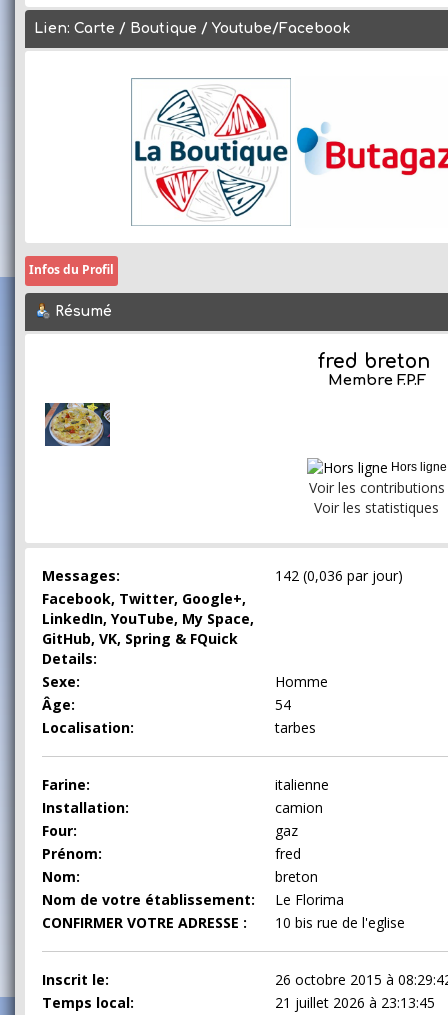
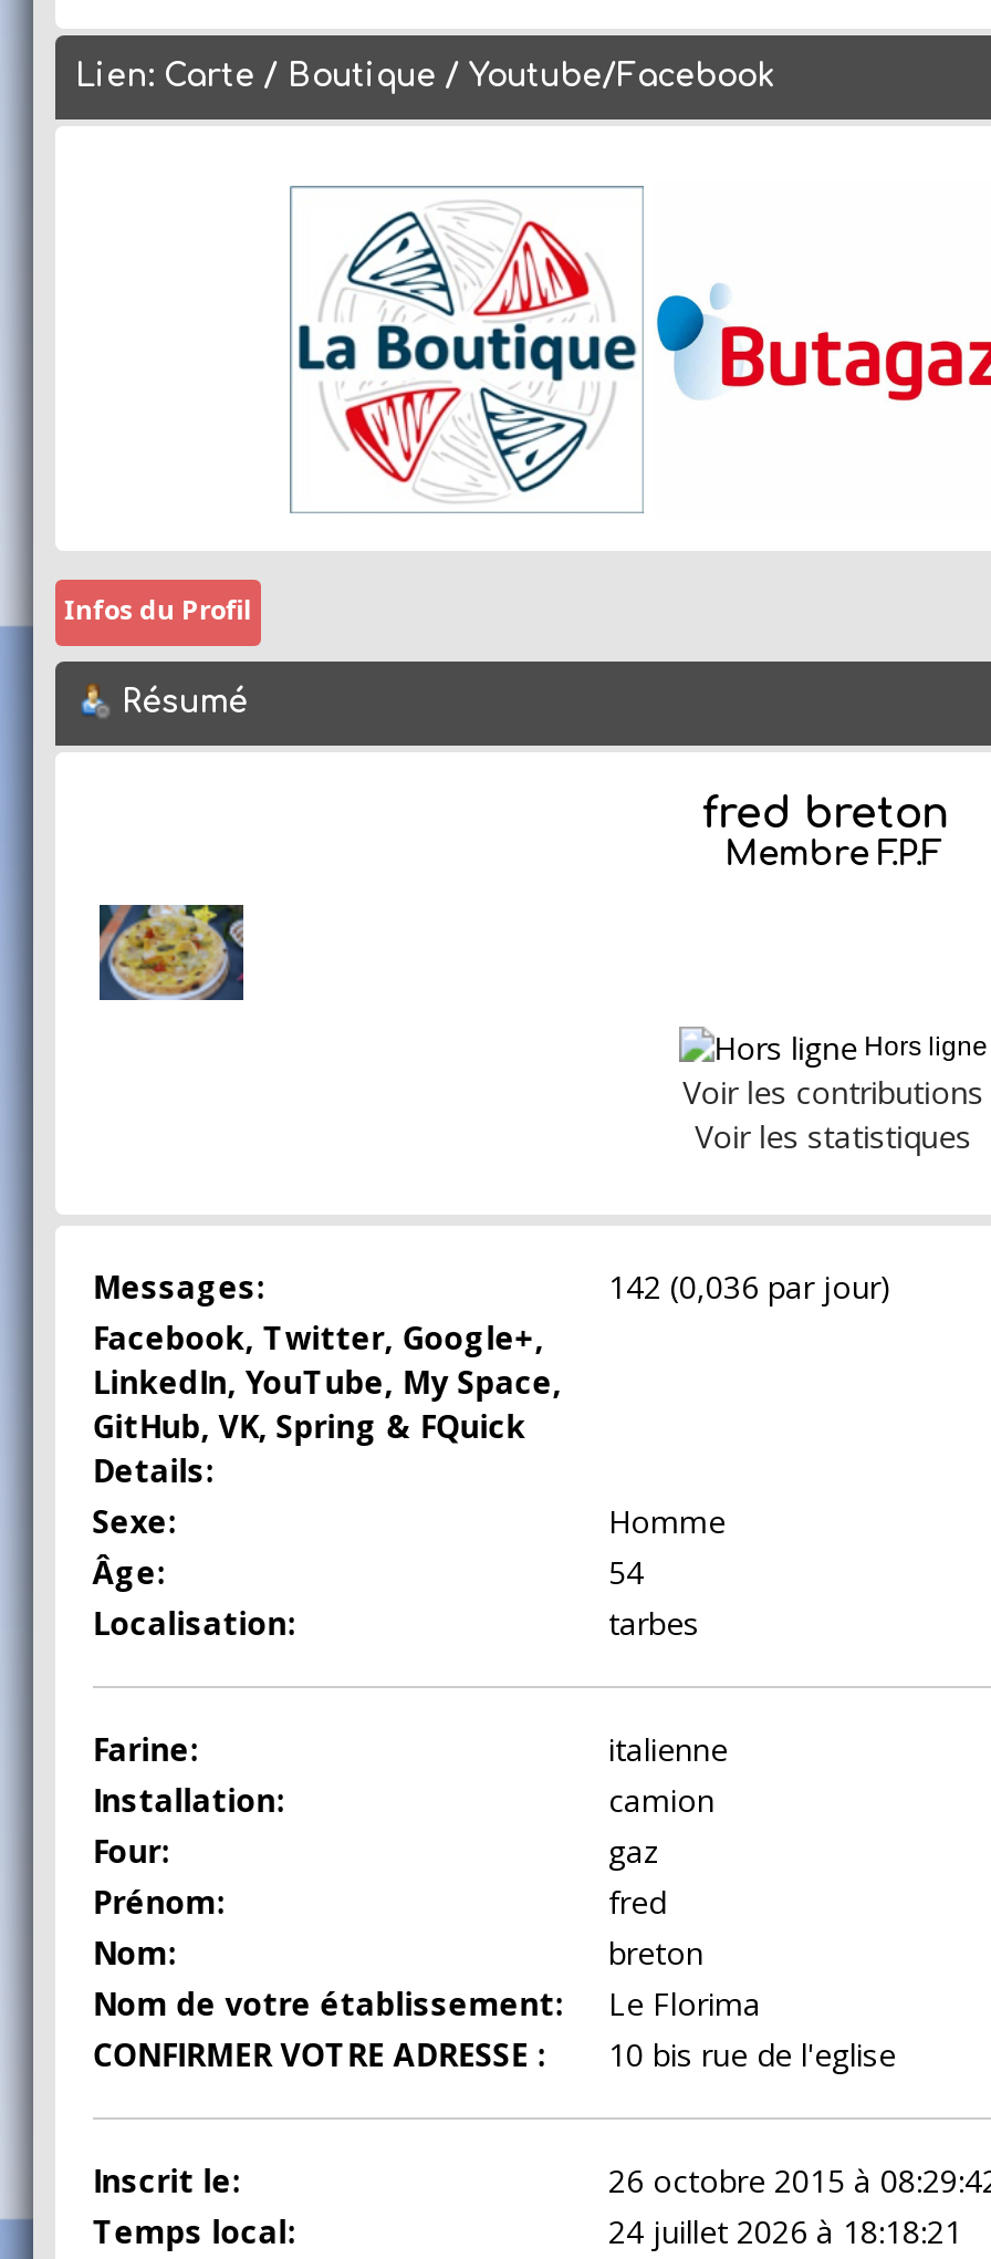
[275,993,435,1012] 21 juillet 2026 à 23:13:45 -> [608,2211,962,2253] 24 juillet 2026 à 18:18:21

